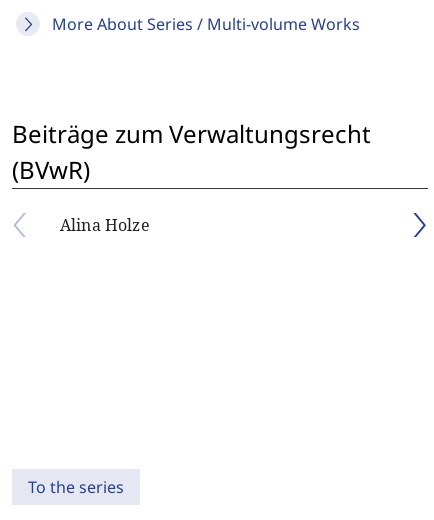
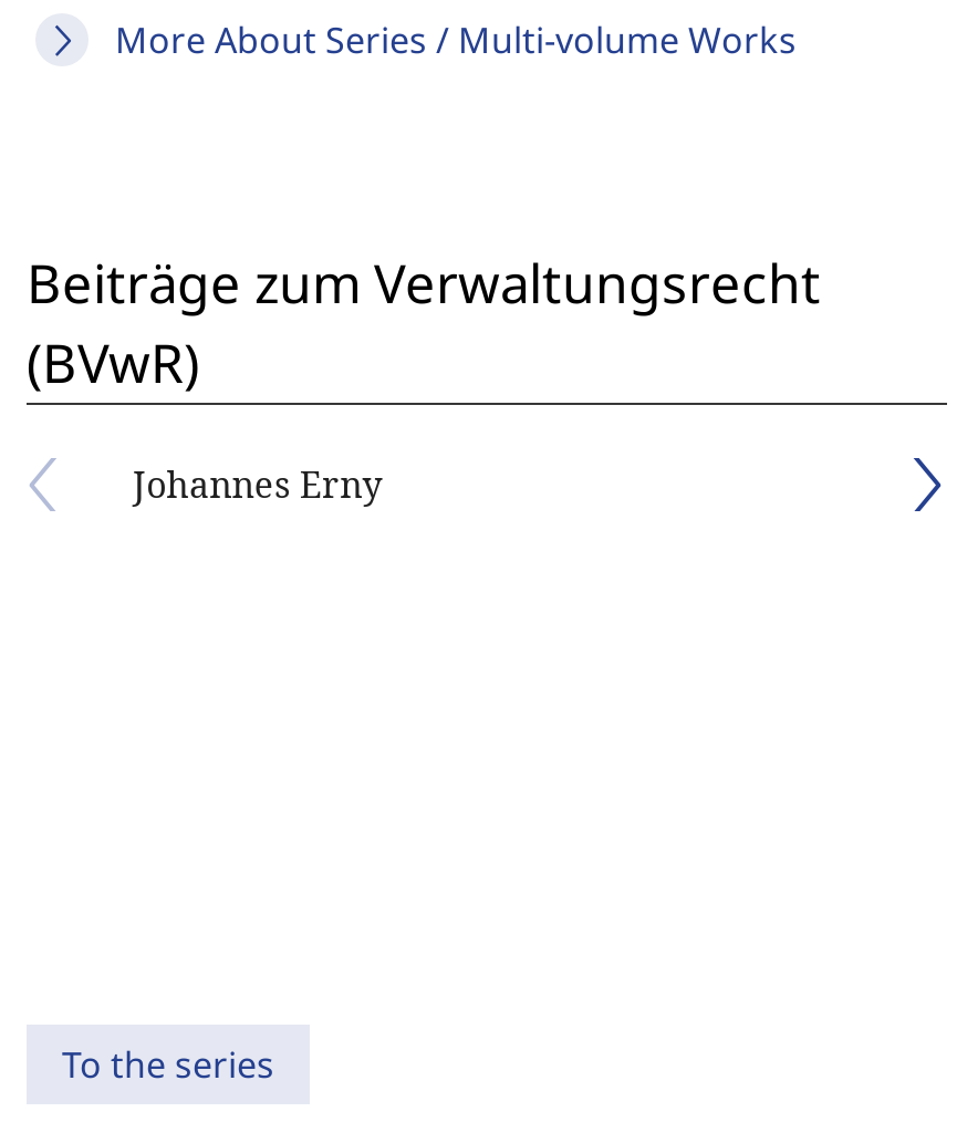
[60,214,150,236] Alina Holze -> [133,460,383,509] Johannes Erny

